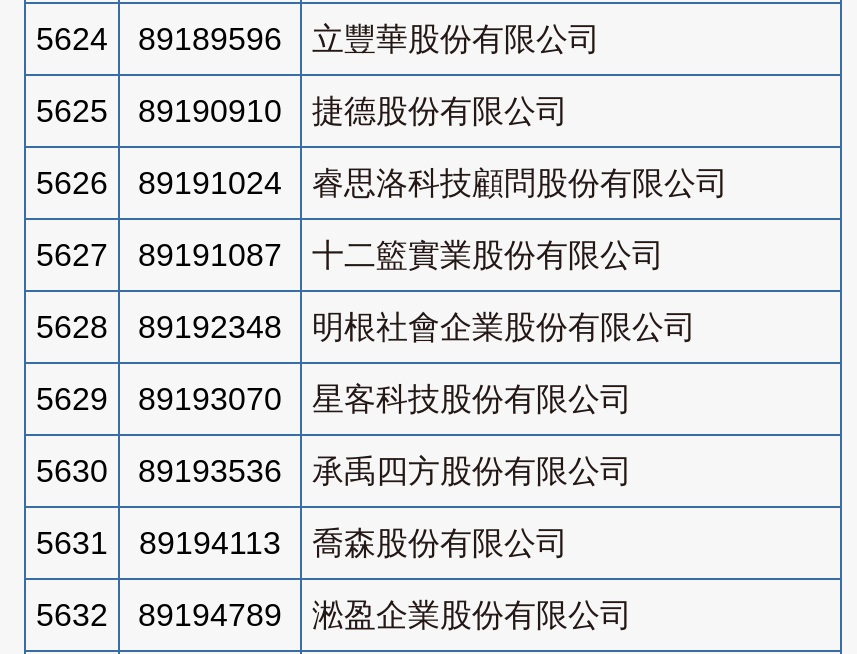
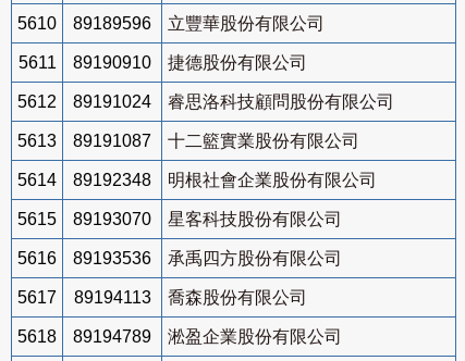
[36,22,600,56] 5624 89189596 立豐華股份有限公司 -> [17,14,325,33] 5610 89189596 立豐華股份有限公司
[36,94,568,128] 5625 89190910 捷德股份有限公司 -> [18,53,307,72] 5611 89190910 捷德股份有限公司
[36,166,728,200] 5626 89191024 睿思洛科技顧問股份有限公司 -> [17,92,394,111] 5612 89191024 睿思洛科技顧問股份有限公司
[36,238,664,272] 5627 89191087 十二籃實業股份有限公司 -> [17,131,359,150] 5613 89191087 十二籃實業股份有限公司
[36,310,696,344] 5628 89192348 明根社會企業股份有限公司 -> [17,171,377,189] 5614 89192348 明根社會企業股份有限公司
[36,382,632,416] 5629 89193070 星客科技股份有限公司 -> [17,210,342,228] 5615 89193070 星客科技股份有限公司
[36,454,632,488] 5630 89193536 承禹四方股份有限公司 -> [17,249,342,267] 5616 89193536 承禹四方股份有限公司
[36,526,568,560] 5631 89194113 喬森股份有限公司 -> [17,288,307,307] 5617 89194113 喬森股份有限公司
[36,598,632,632] 5632 89194789 淞盈企業股份有限公司 -> [17,327,342,346] 5618 89194789 淞盈企業股份有限公司

